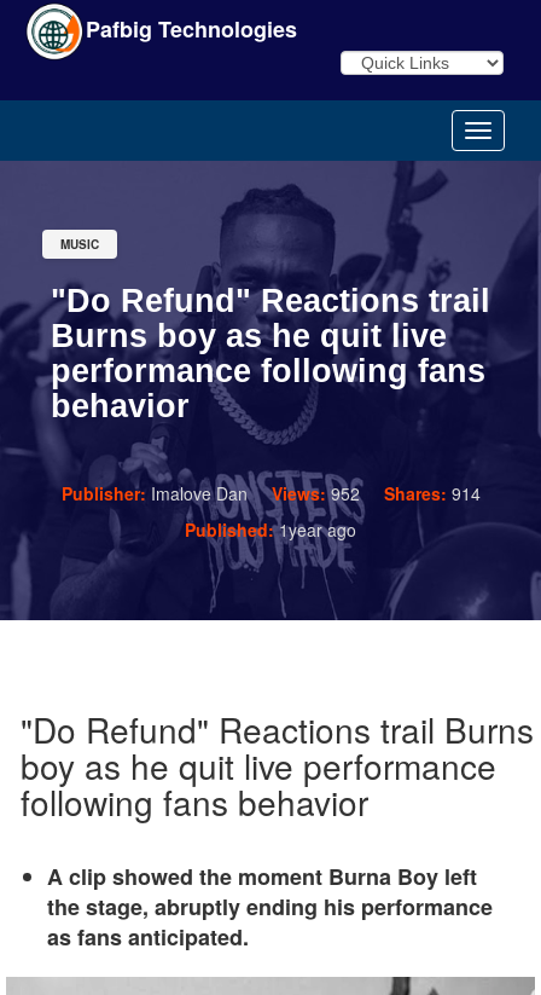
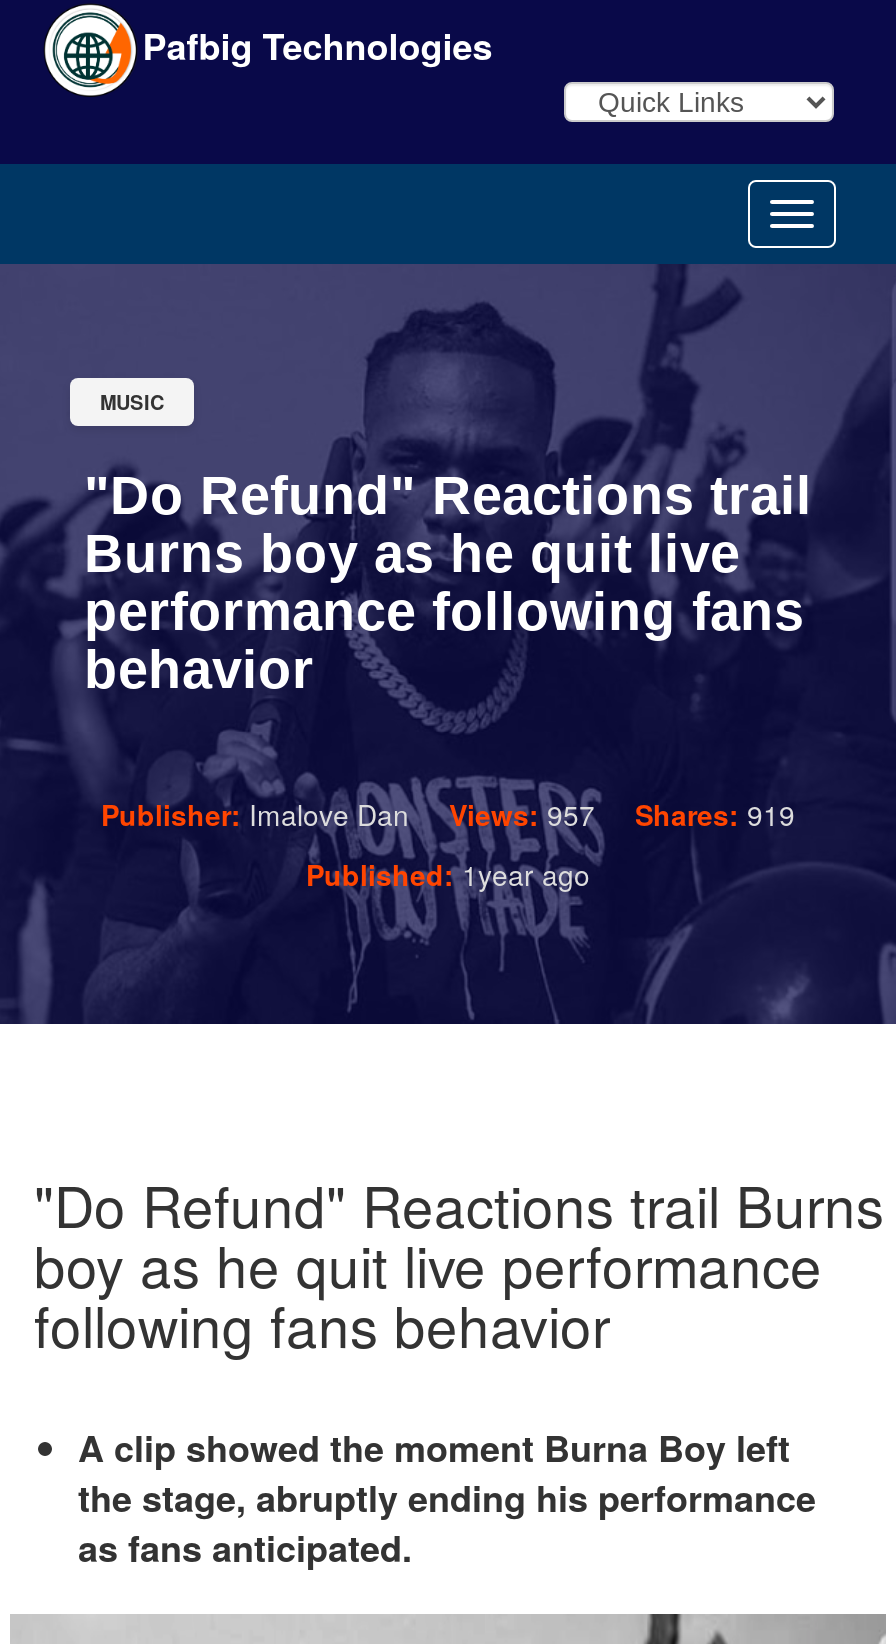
[271,482,359,506] Views:952 -> [449,795,595,835] Views:957
[383,482,480,506] Shares: 914 -> [635,795,795,835] Shares: 919

